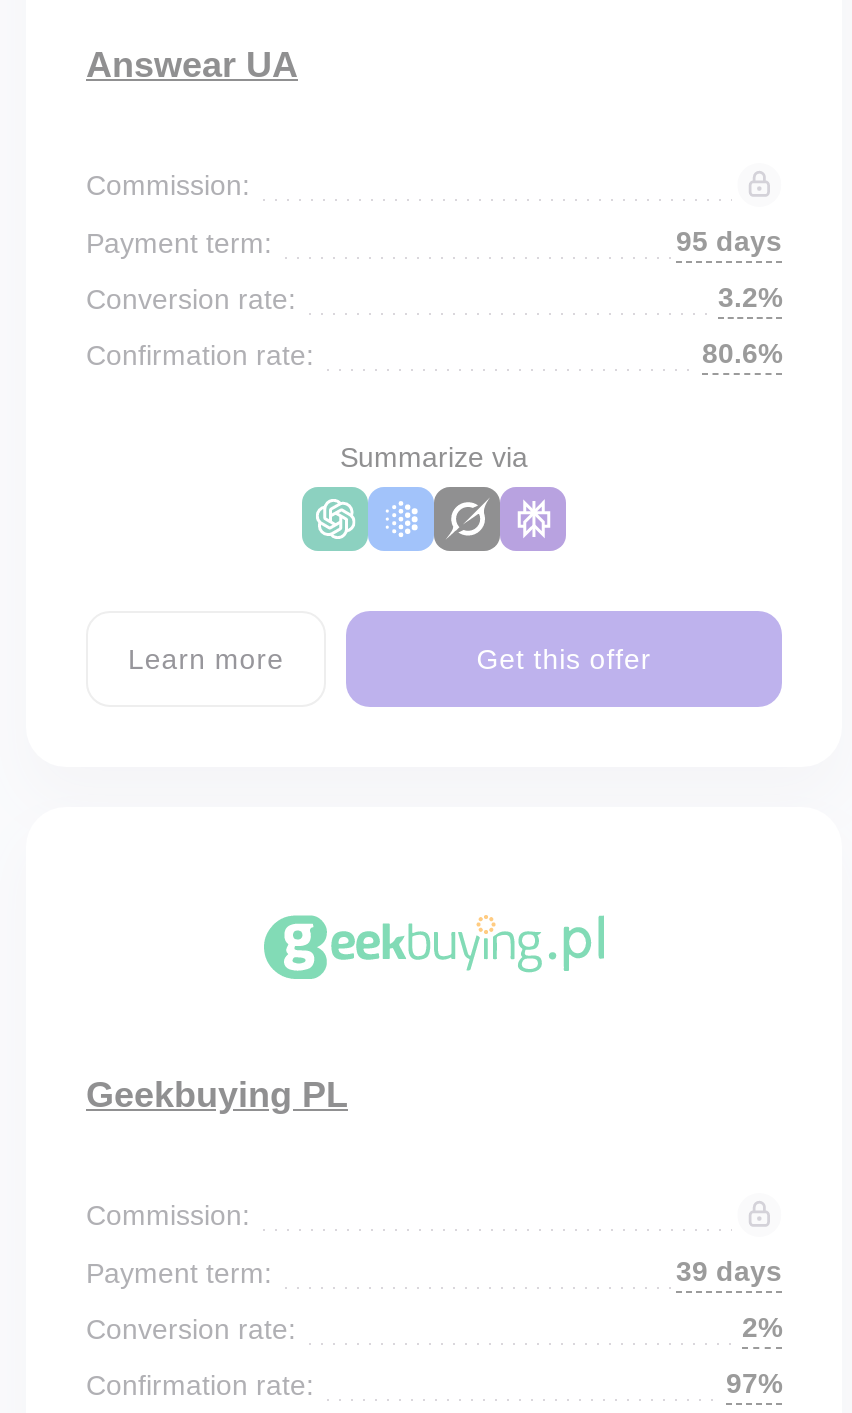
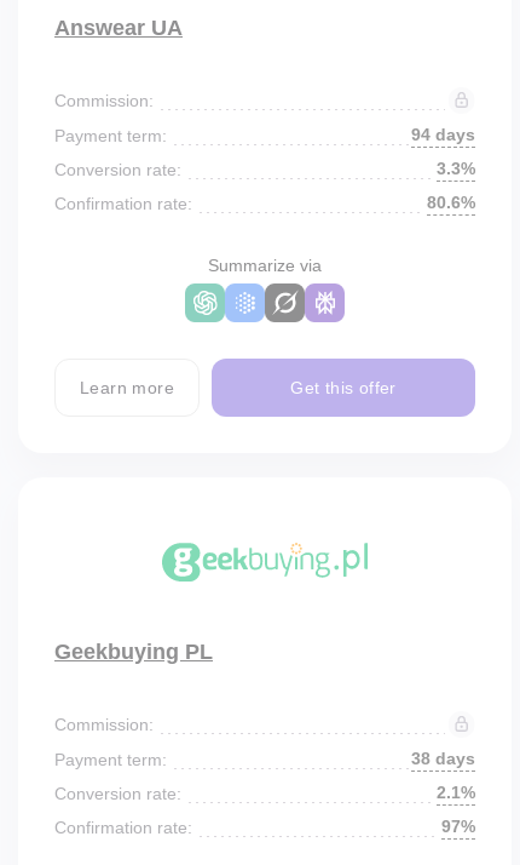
[676,225,782,257] 95 days -> [411,125,475,144] 94 days
[718,281,782,313] 3.2% -> [437,159,475,178] 3.3%
[676,1255,782,1287] 39 days -> [411,749,475,768] 38 days
[742,1311,782,1343] 2% -> [437,783,475,802] 2.1%

